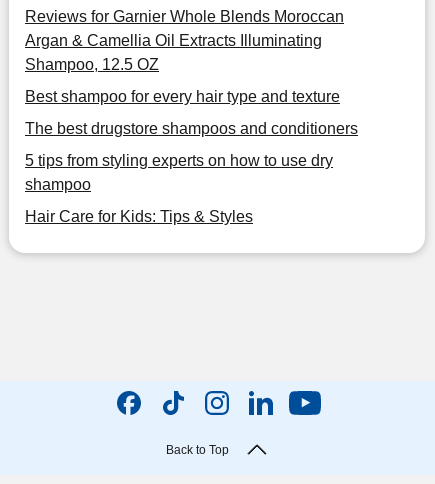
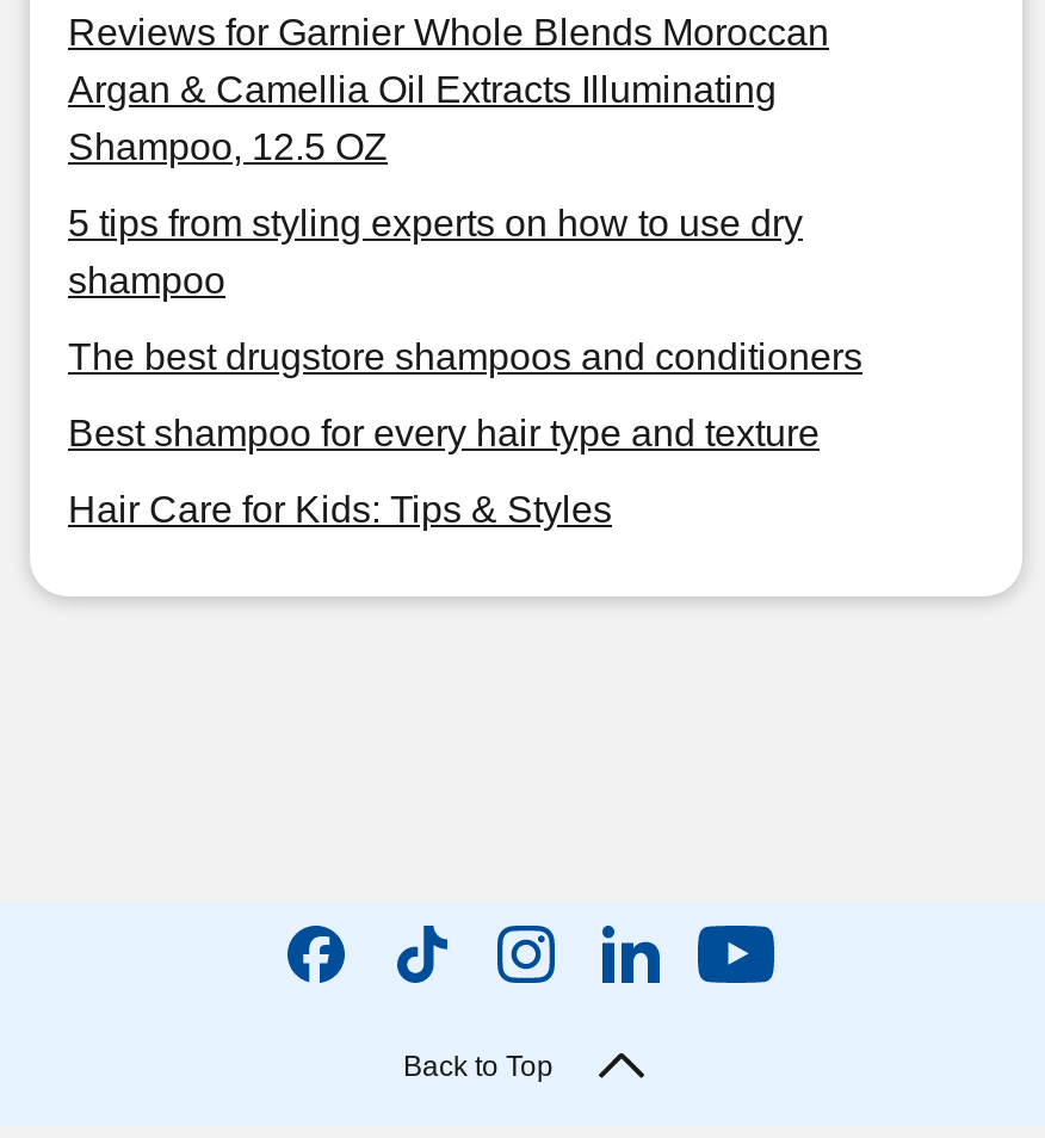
moved [25,88,358,137] -> [68,336,862,453]: Best shampoo for every hair type and texture | The best drugstore shampoos and conditioners
moved [25,152,333,193] -> [68,203,803,301]: 5 tips from styling experts on how to use dry | shampoo

